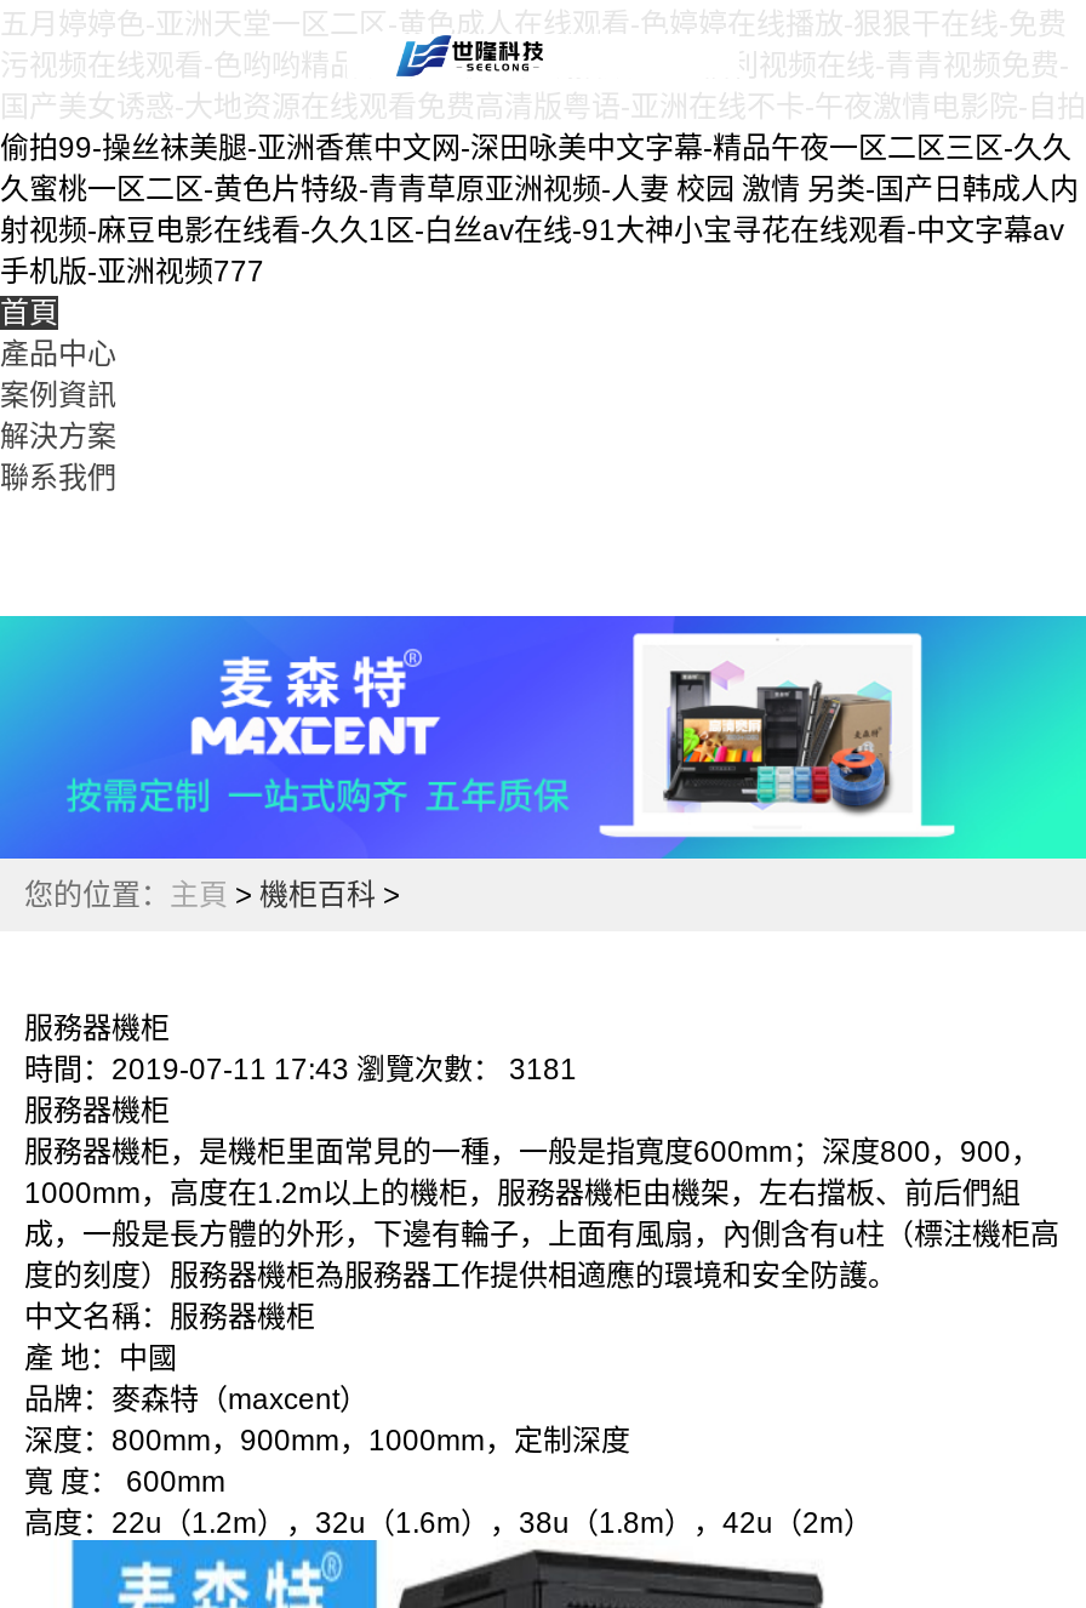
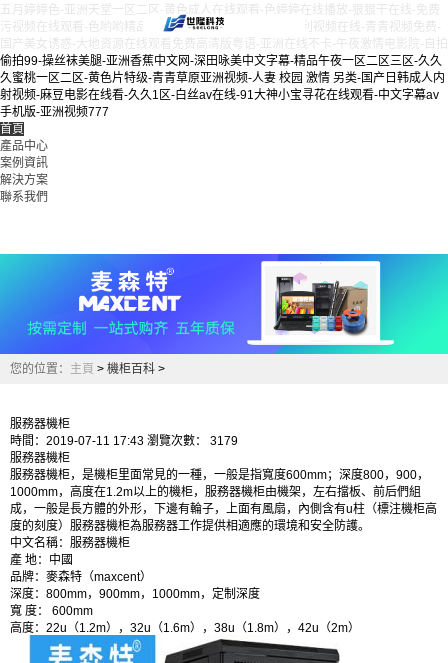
[24,1053,577,1087] 時間：2019-07-11 17:43 瀏覽次數： 3181 -> [10,434,238,448] 時間：2019-07-11 17:43 瀏覽次數： 3179

